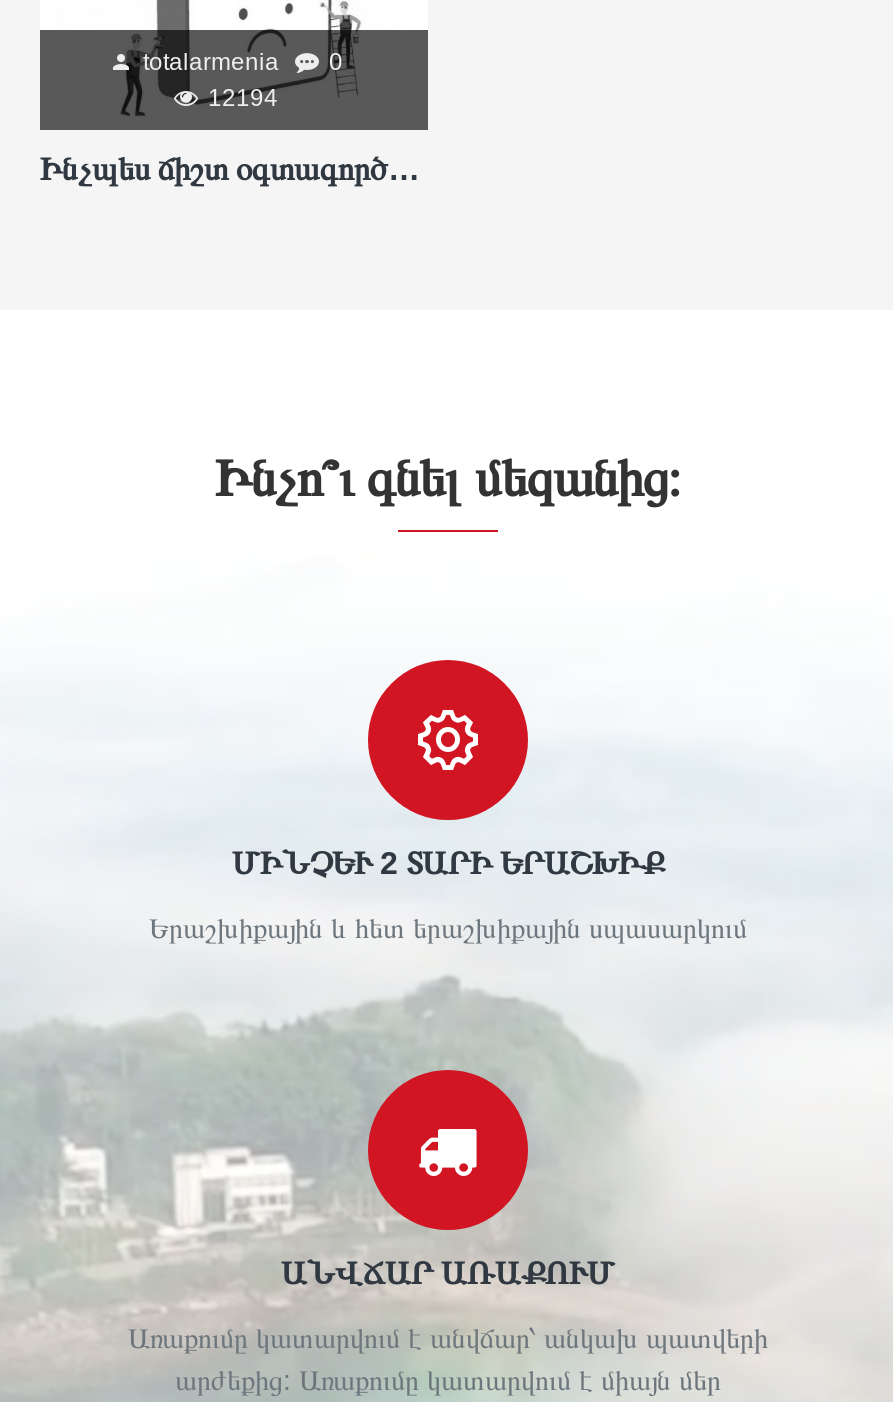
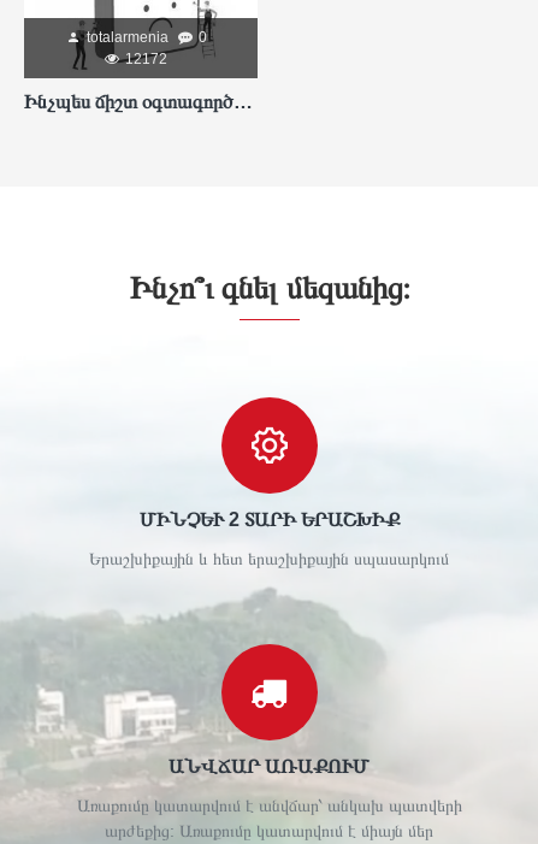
[208,84,278,112] 12194 -> [125,51,167,67] 12172

